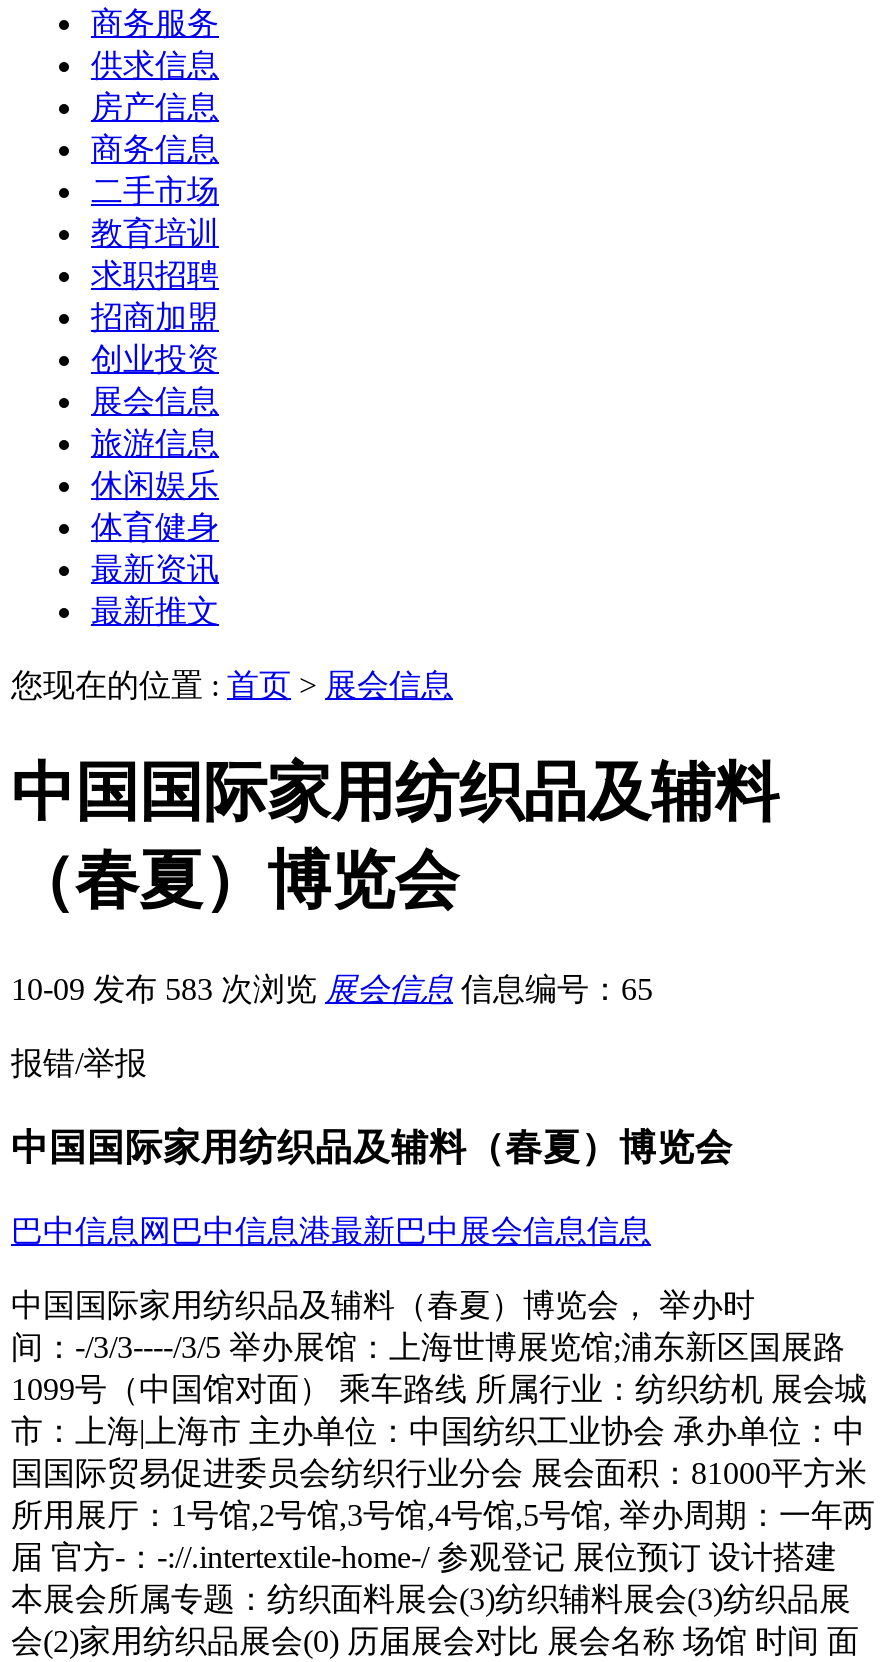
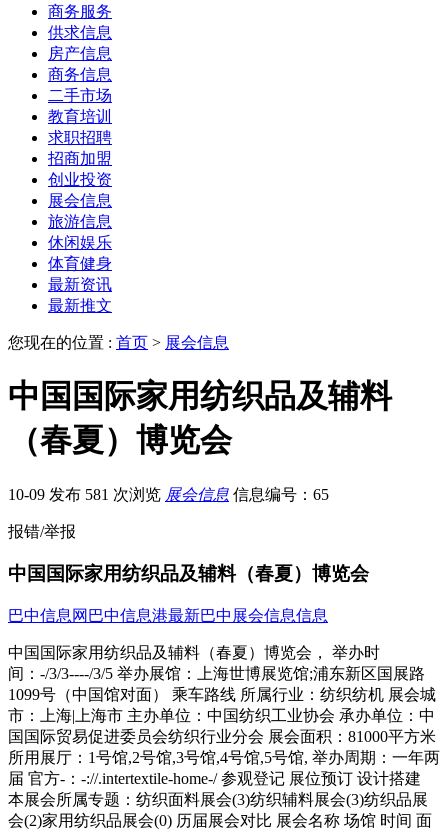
[11,971,653,1005] 10-09 发布 583 次浏览 展会信息 信息编号：65 -> [8,486,329,503] 10-09 发布 581 次浏览 展会信息 信息编号：65

